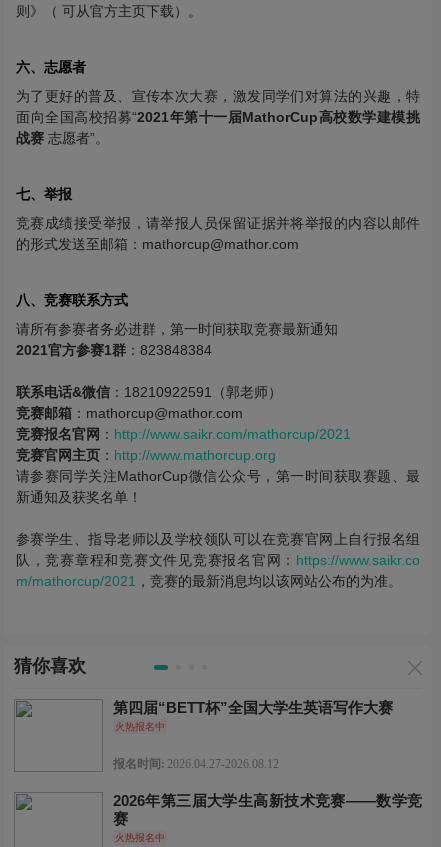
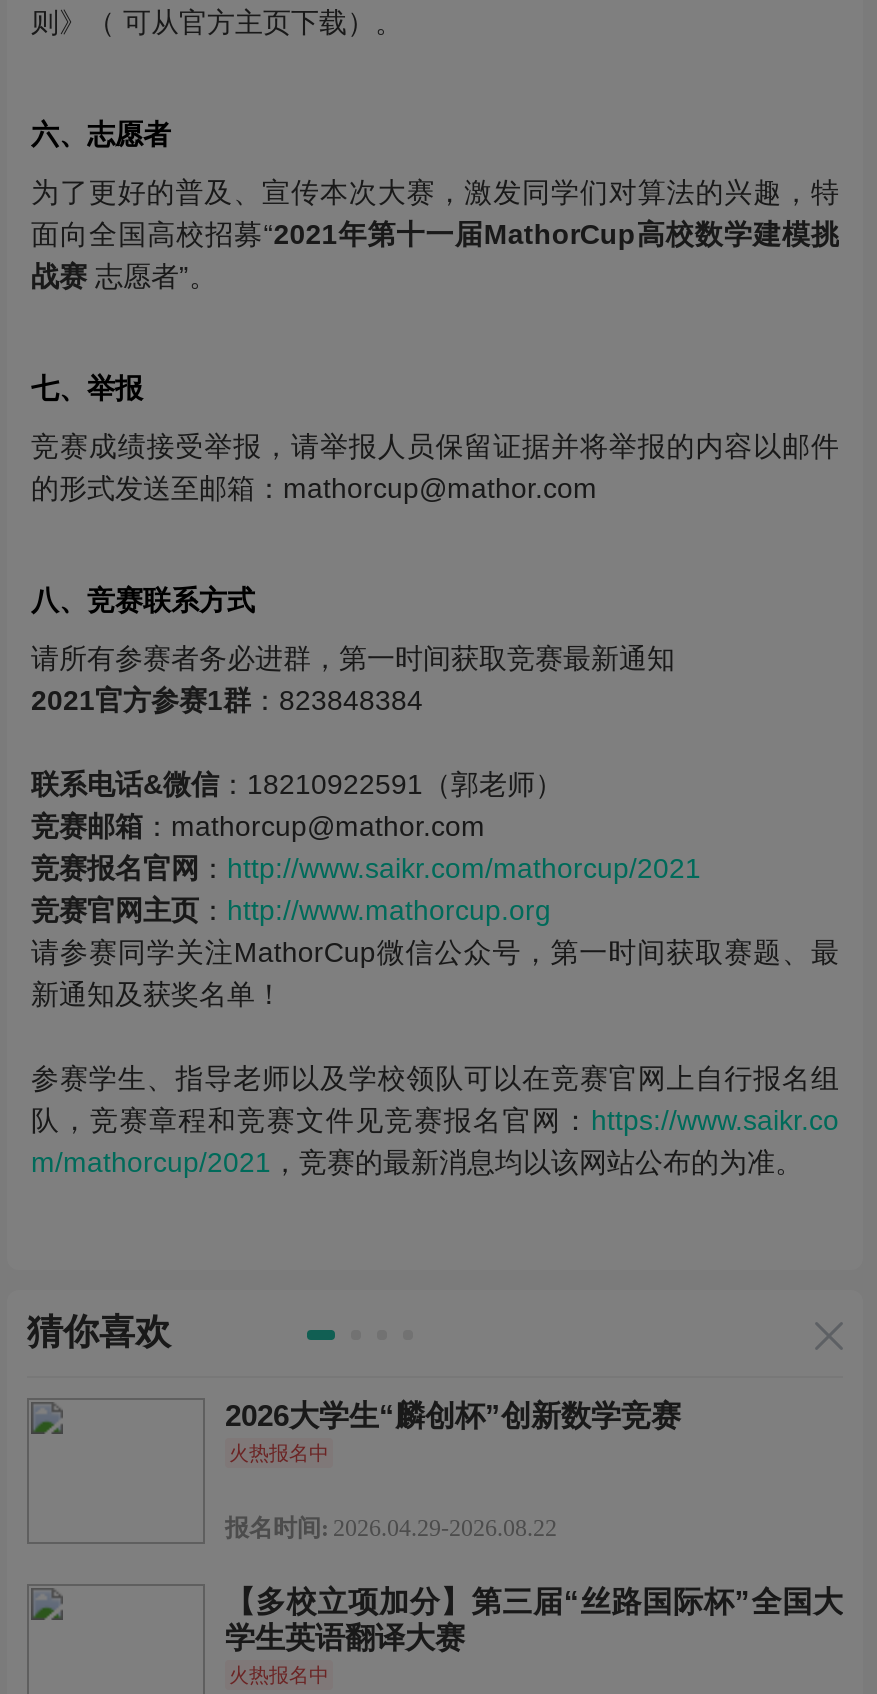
[113,699,393,716] 第四届“BETT杯”全国大学生英语写作大赛 -> [225,1398,681,1432] 2026大学生“麟创杯”创新数学竞赛
[113,757,279,771] 报名时间: 2026.04.27-2026.08.12 -> [225,1514,557,1542] 报名时间: 2026.04.29-2026.08.22
[113,792,422,827] 2026年第三届大学生高新技术竞赛——数学竞 | 赛 -> [225,1584,843,1654] 【多校立项加分】第三届“丝路国际杯”全国大 | 学生英语翻译大赛

